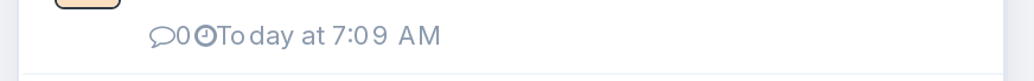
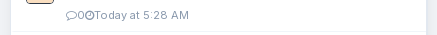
[175,19,441,52] 0 Today at 7:09 AM -> [77,8,189,22] 0 Today at 5:28 AM

